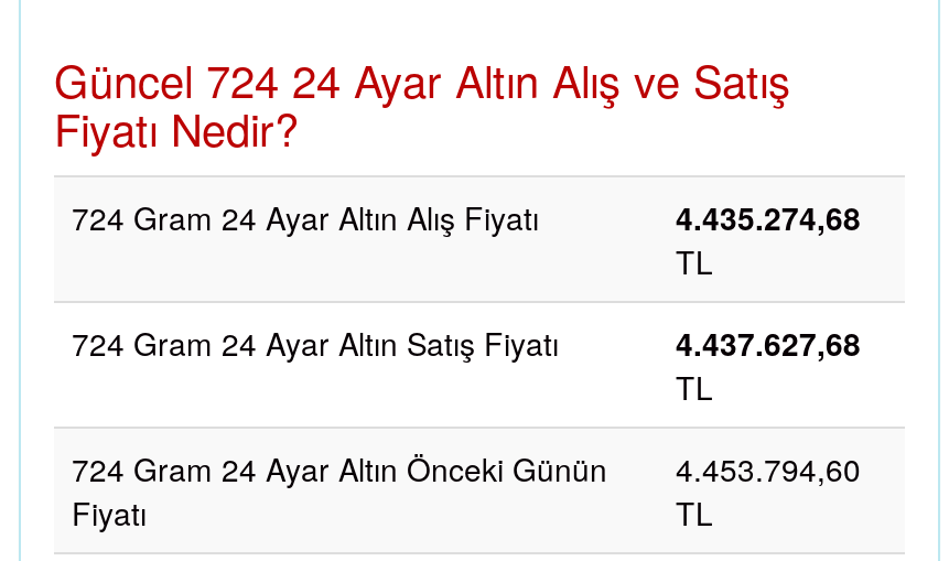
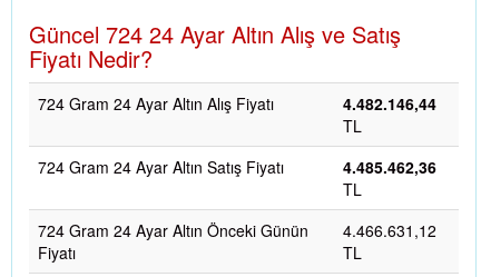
[676,195,861,239] 4.435.274,68 -> [343,92,436,115] 4.482.146,44
[676,321,861,365] 4.437.627,68 -> [343,156,436,178] 4.485.462,36
[72,446,861,490] 724 Gram 24 Ayar Altın Önceki Günün 4.453.794,60 -> [38,219,436,241] 724 Gram 24 Ayar Altın Önceki Günün 4.466.631,12

